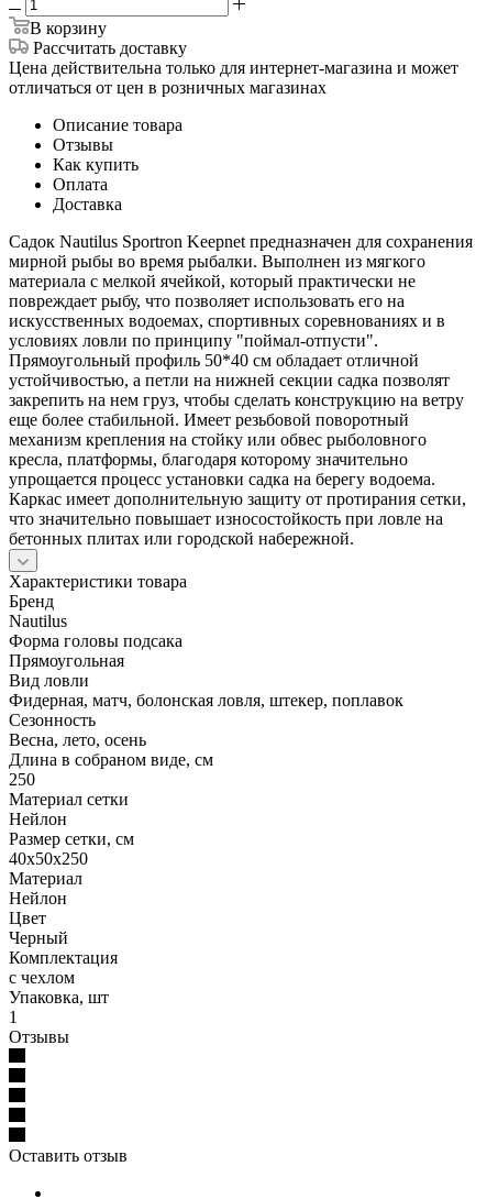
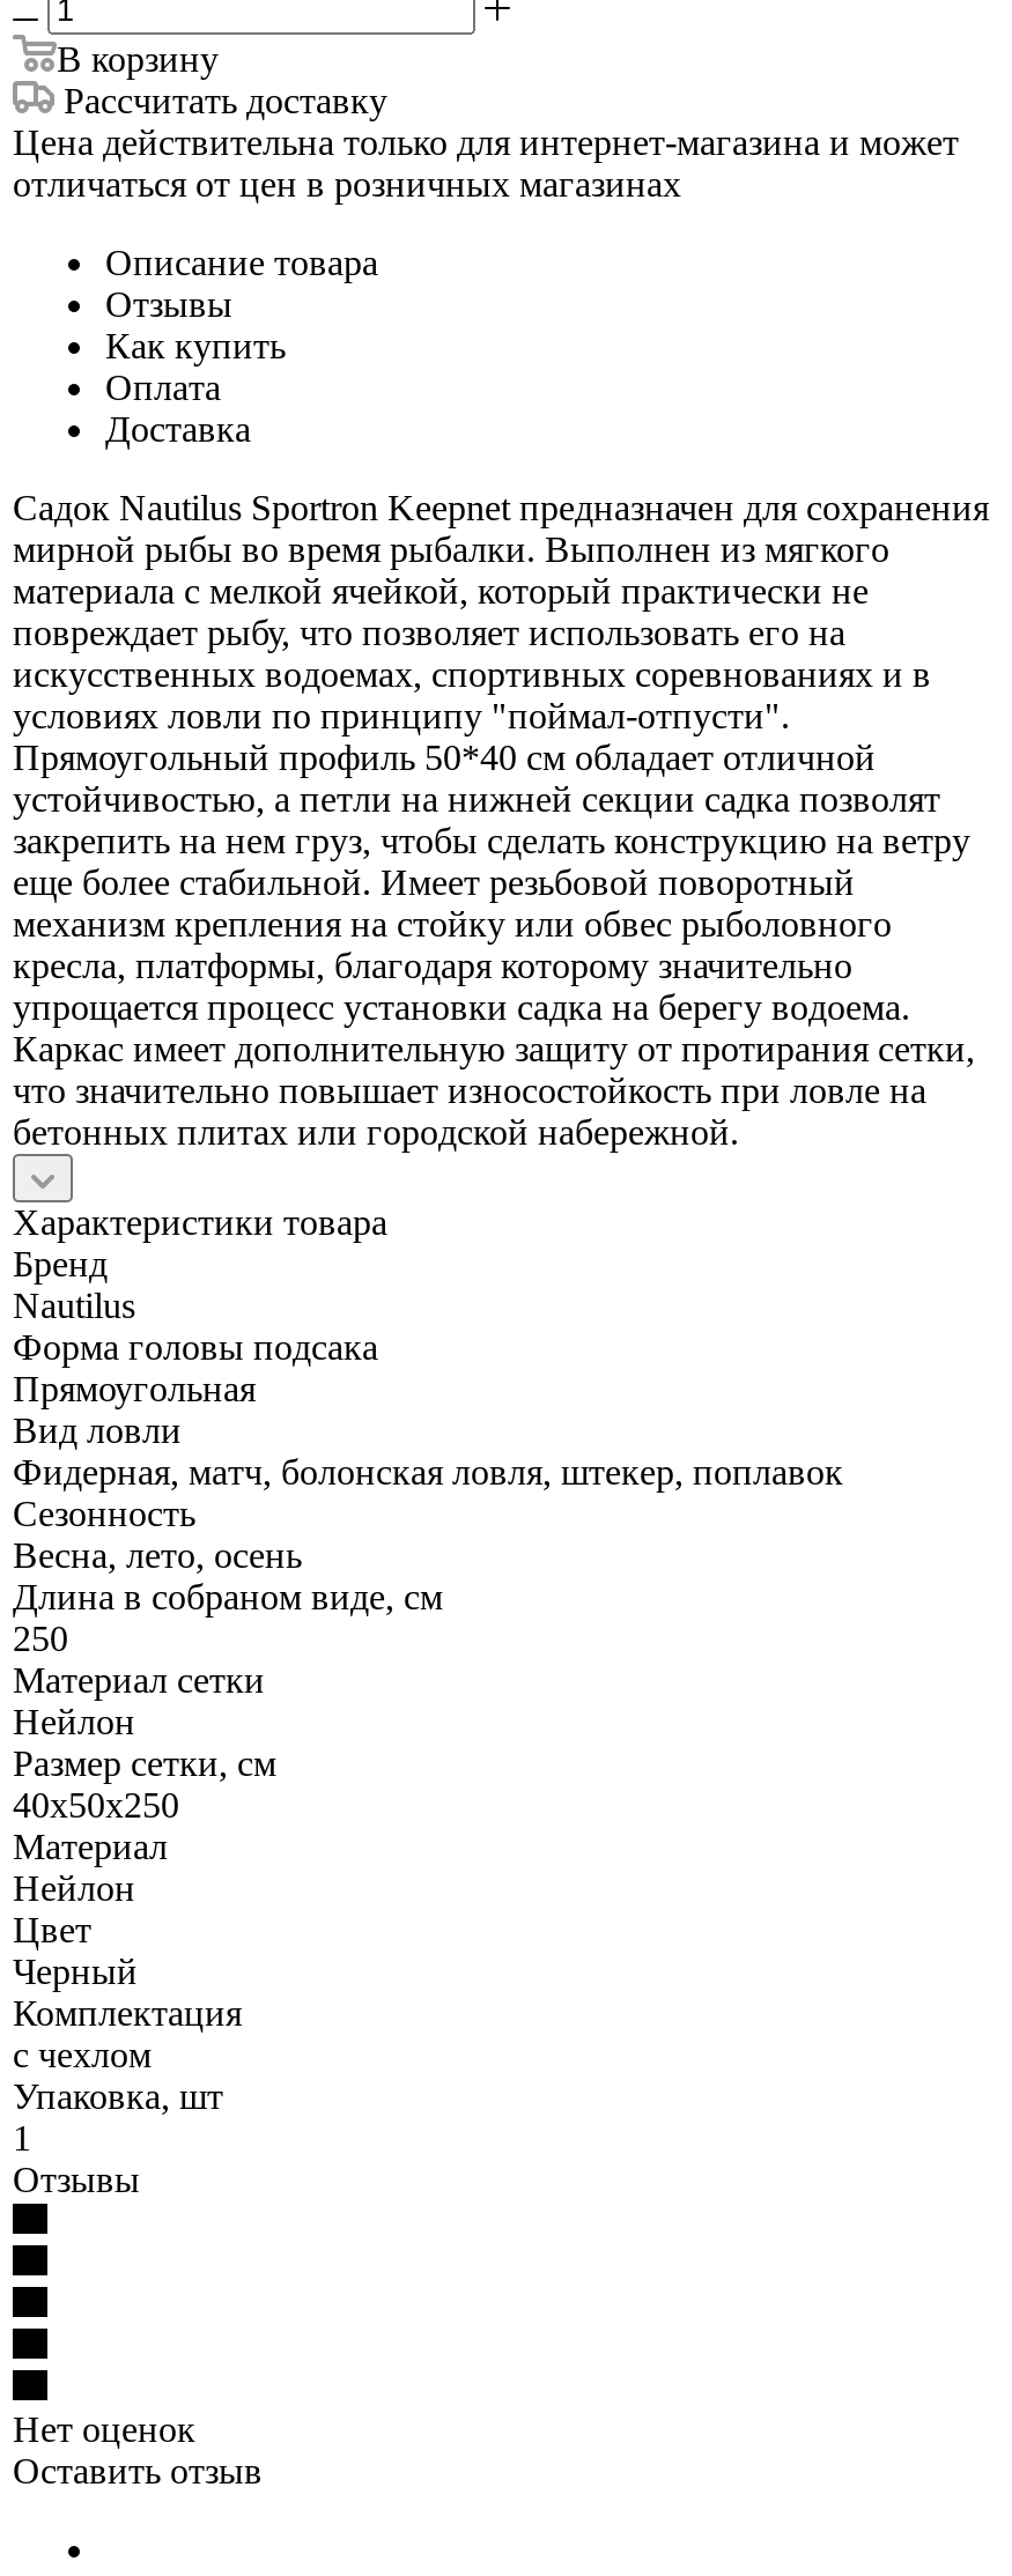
none -> [13,2409,195,2448] Нет оценок

